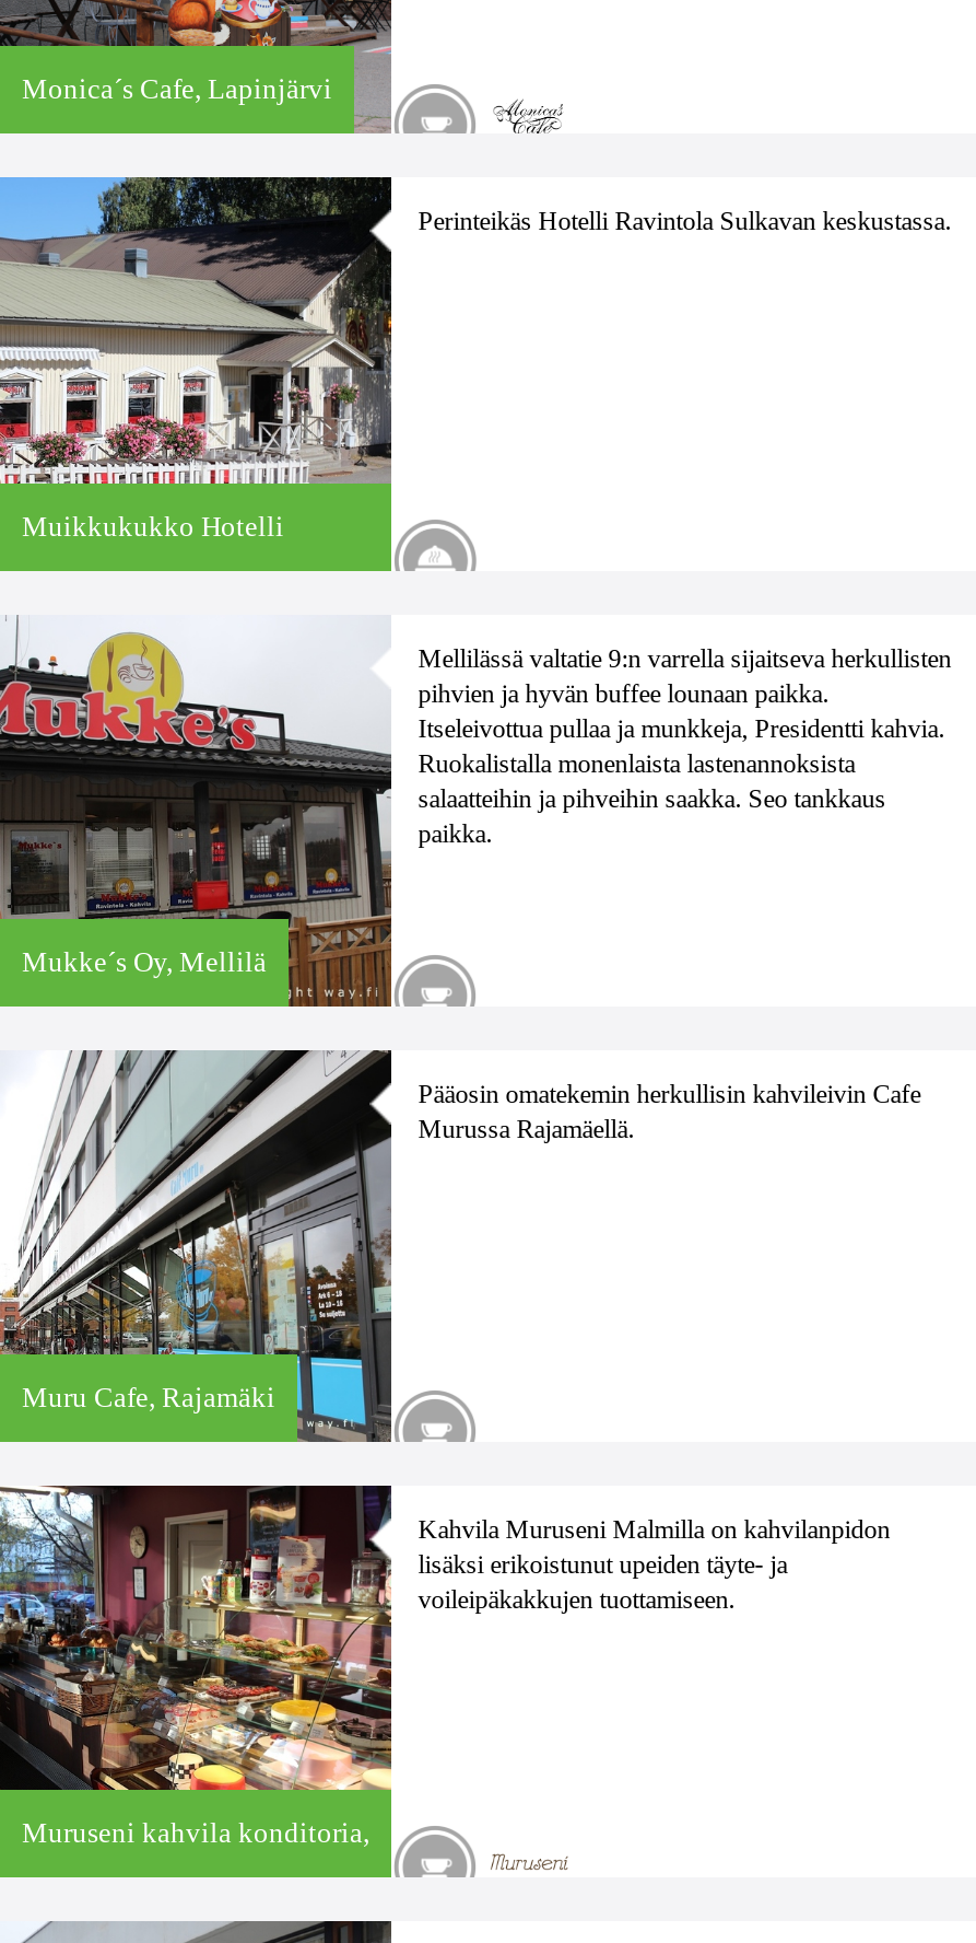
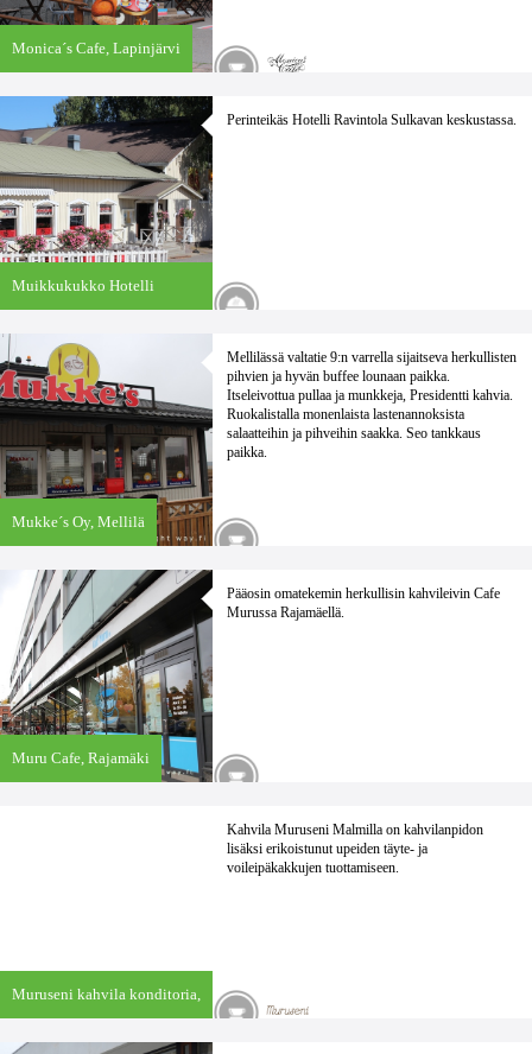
[7,1484,393,1792] [image] -> none

